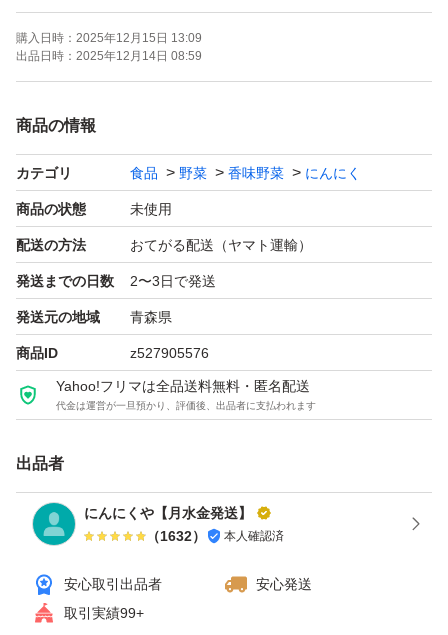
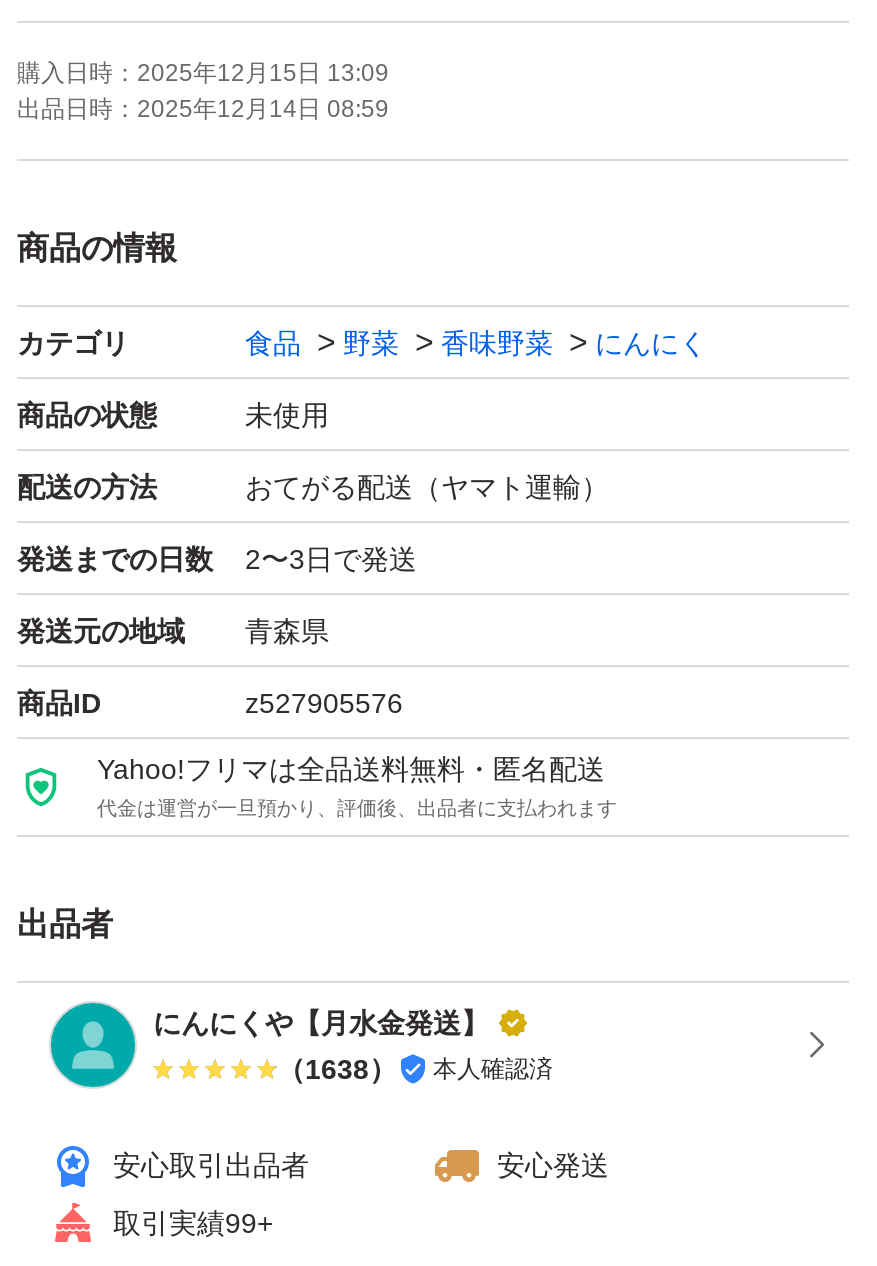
[146,528,284,544] （1632） 本人確認済 -> [277,1053,553,1085] （1638） 本人確認済

